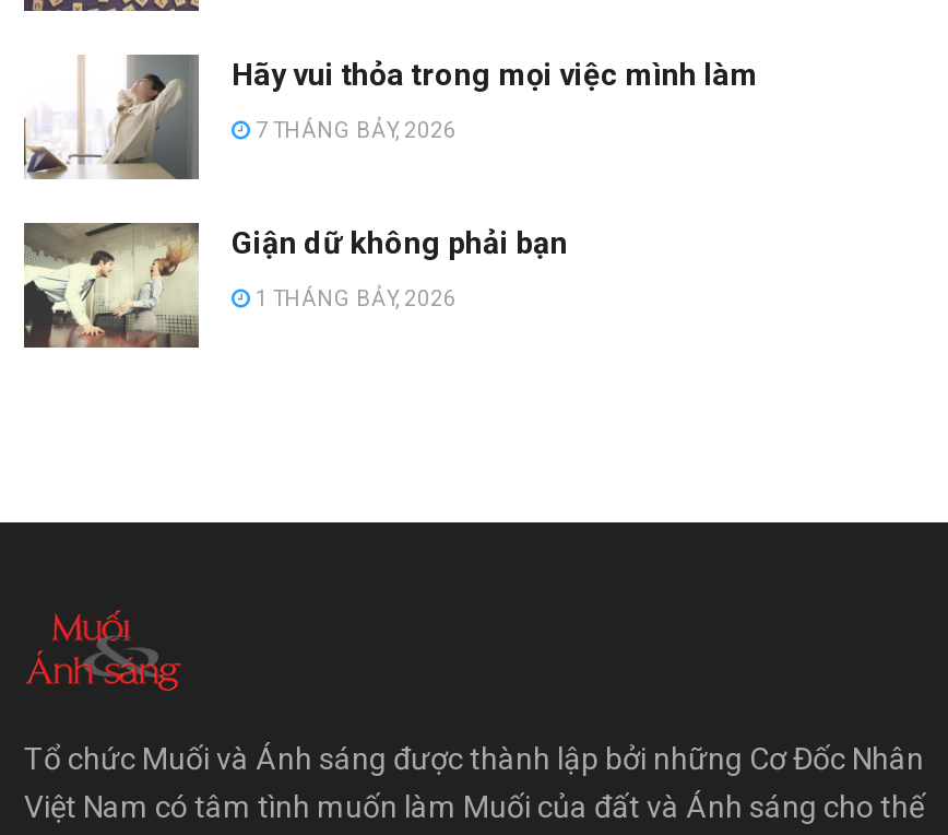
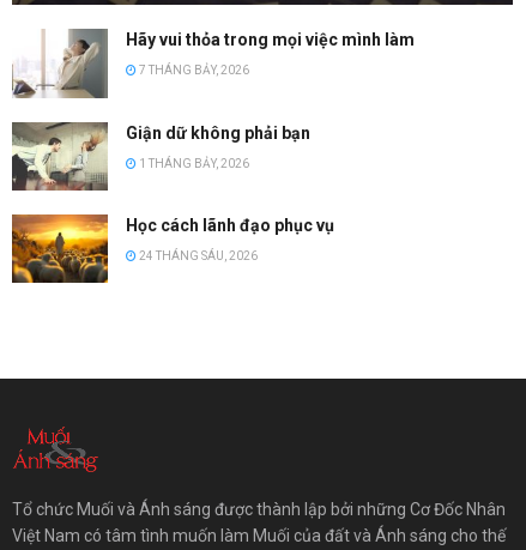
none -> [11,213,334,284] [image] | Học cách lãnh đạo phục vụ | 24 THÁNG SÁU, 2026

